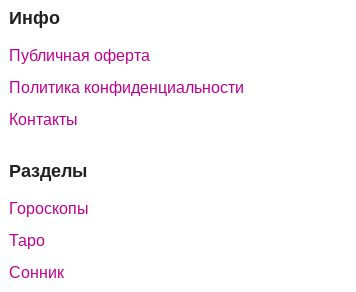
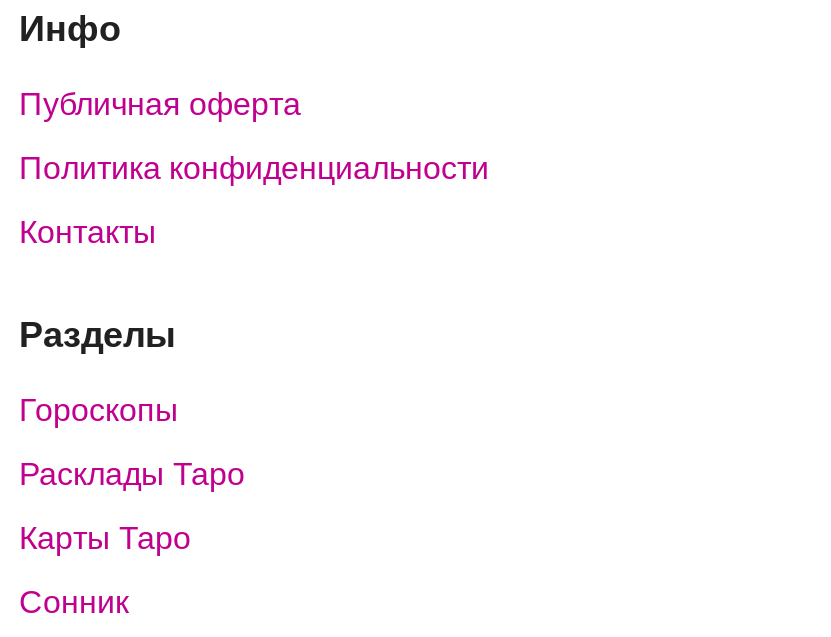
[9,232,45,249] Таро -> [19,457,245,555] Расклады Таро | Карты Таро

